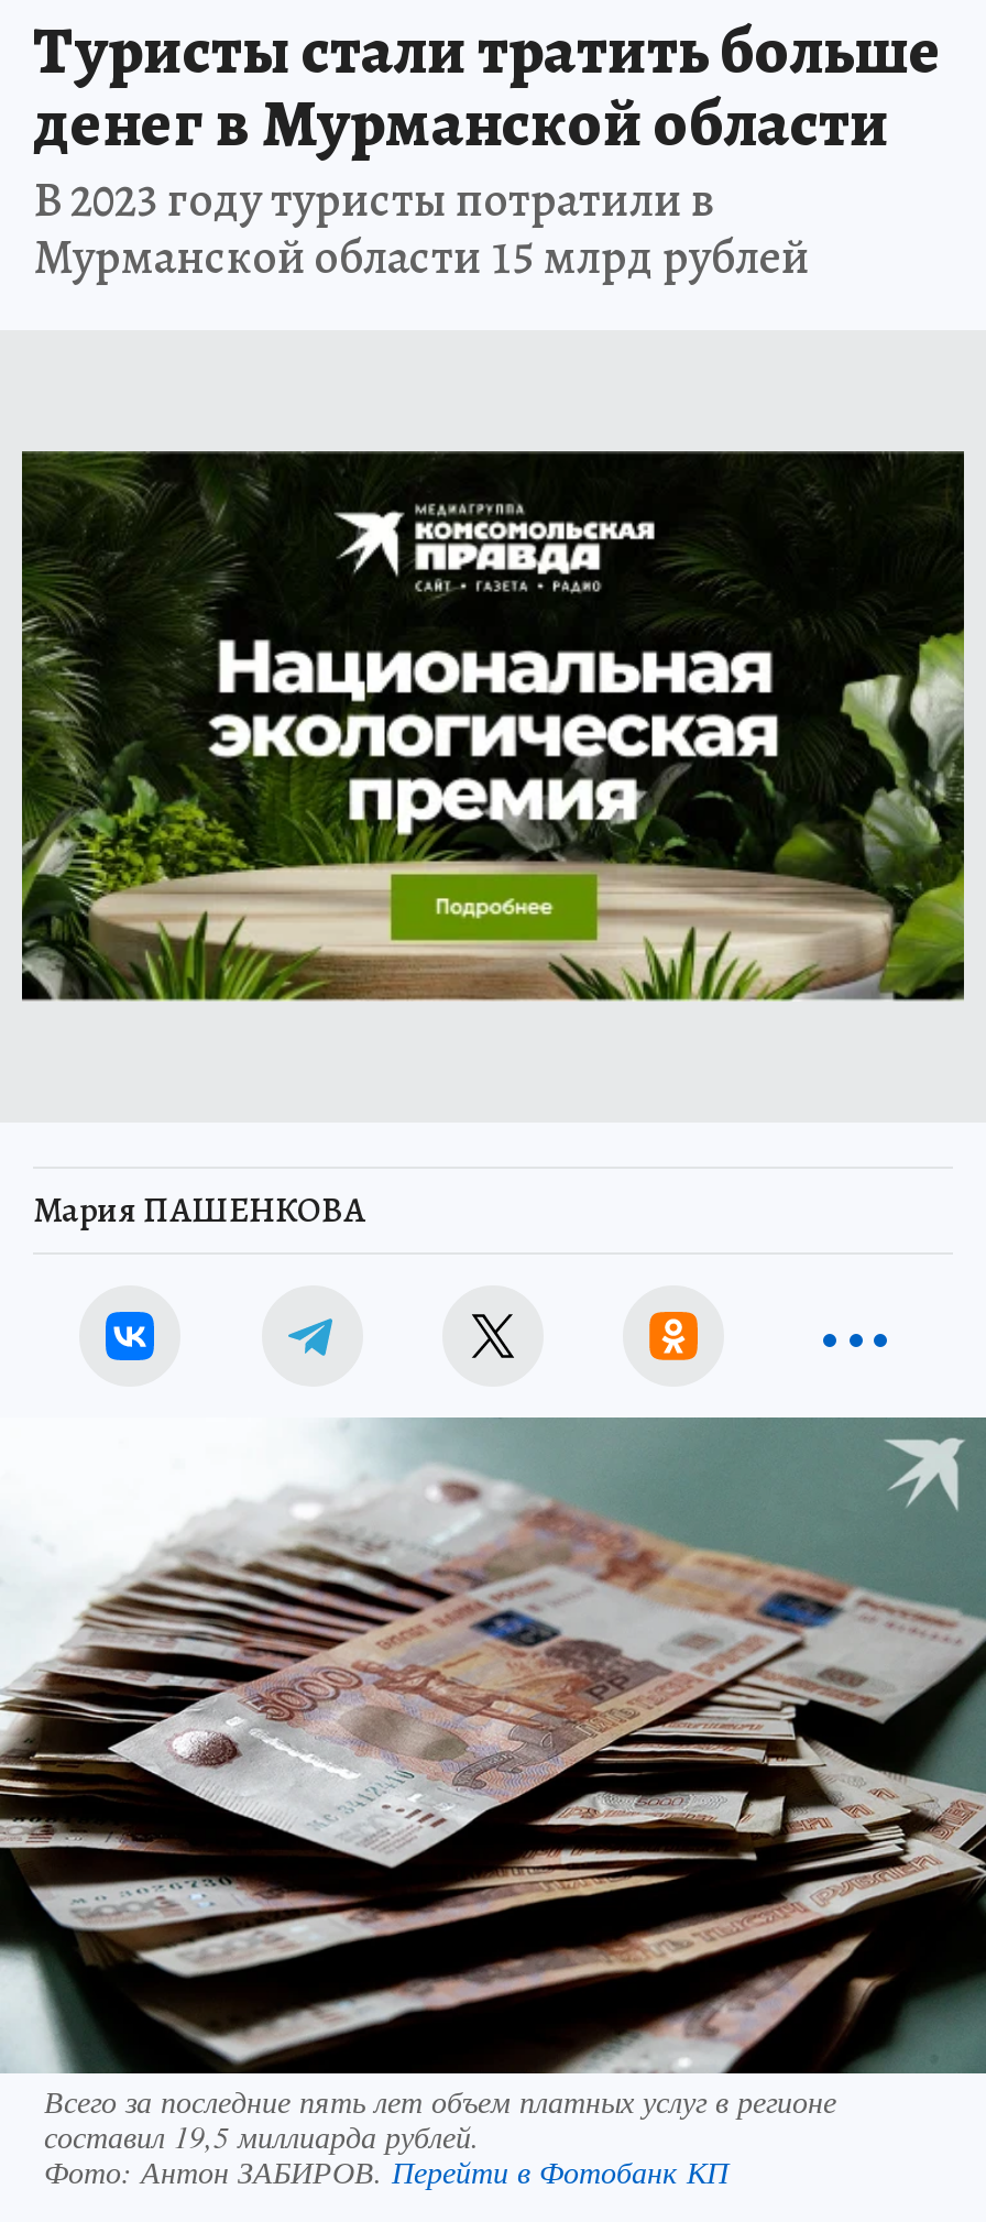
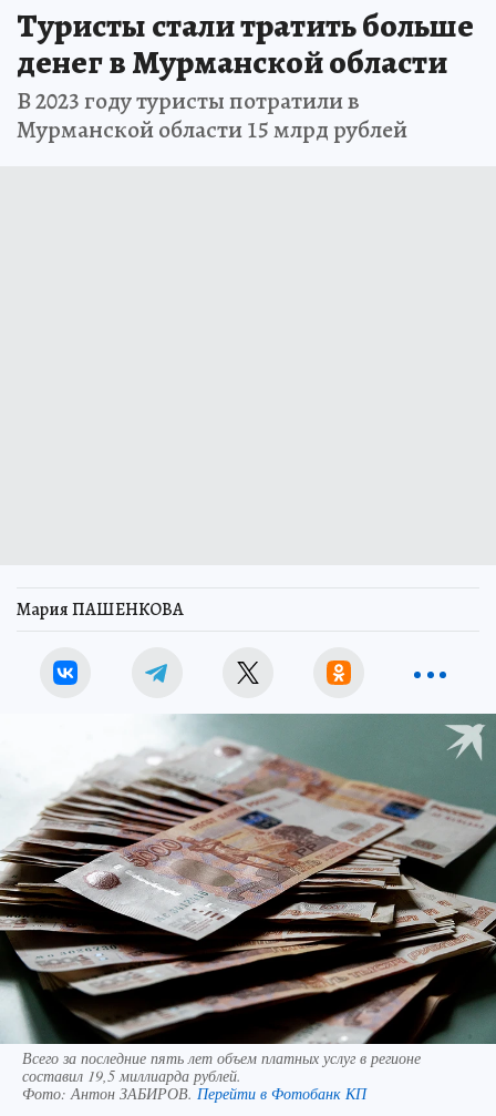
[20,449,966,1004] [image] -> none

